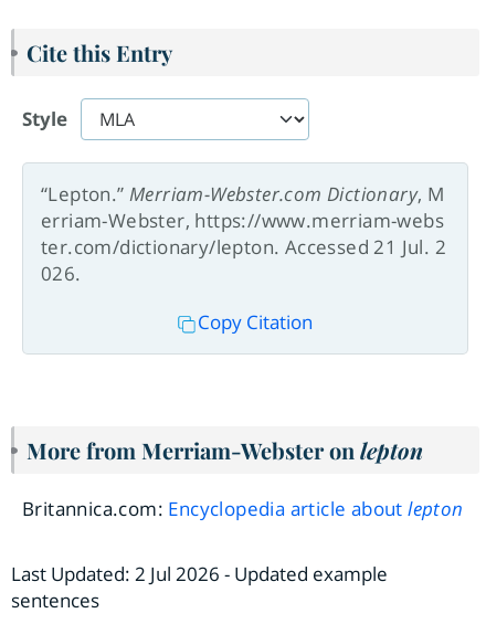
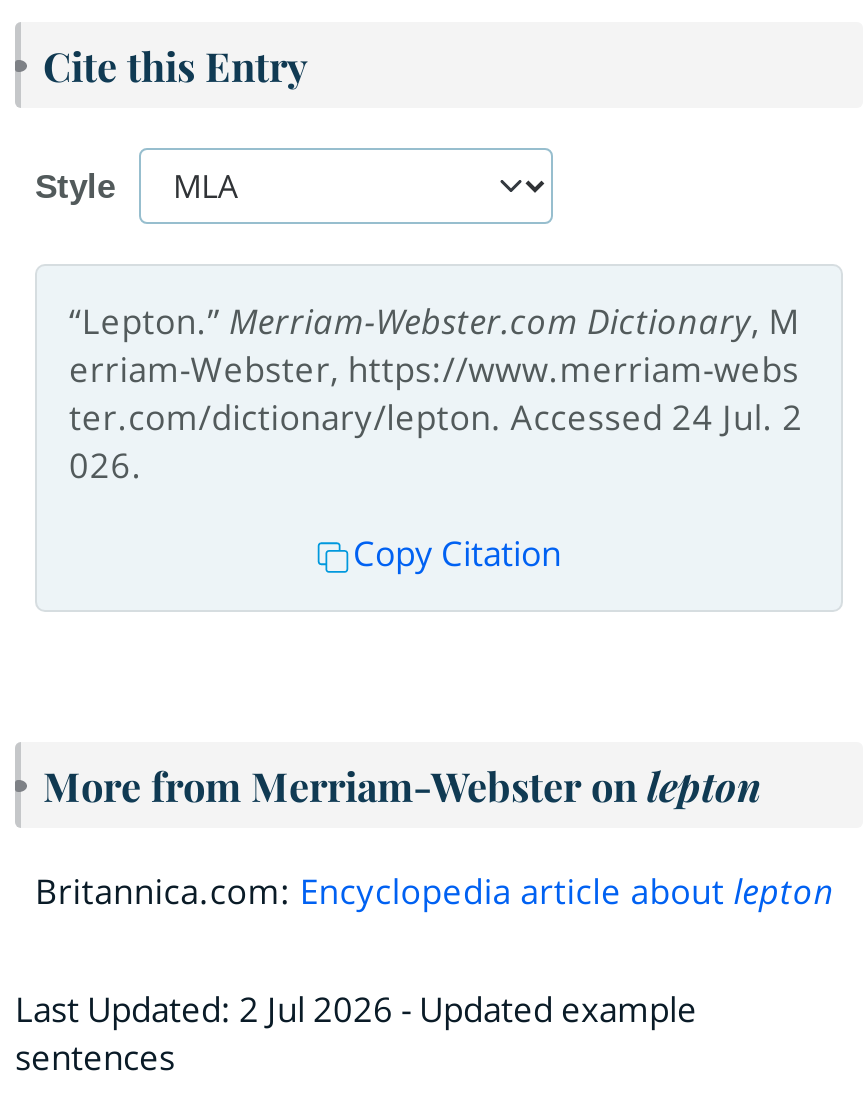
[41,234,446,260] ter.com/dictionary/lepton. Accessed 21 Jul. 2 -> [69,395,803,441] ter.com/dictionary/lepton. Accessed 24 Jul. 2

